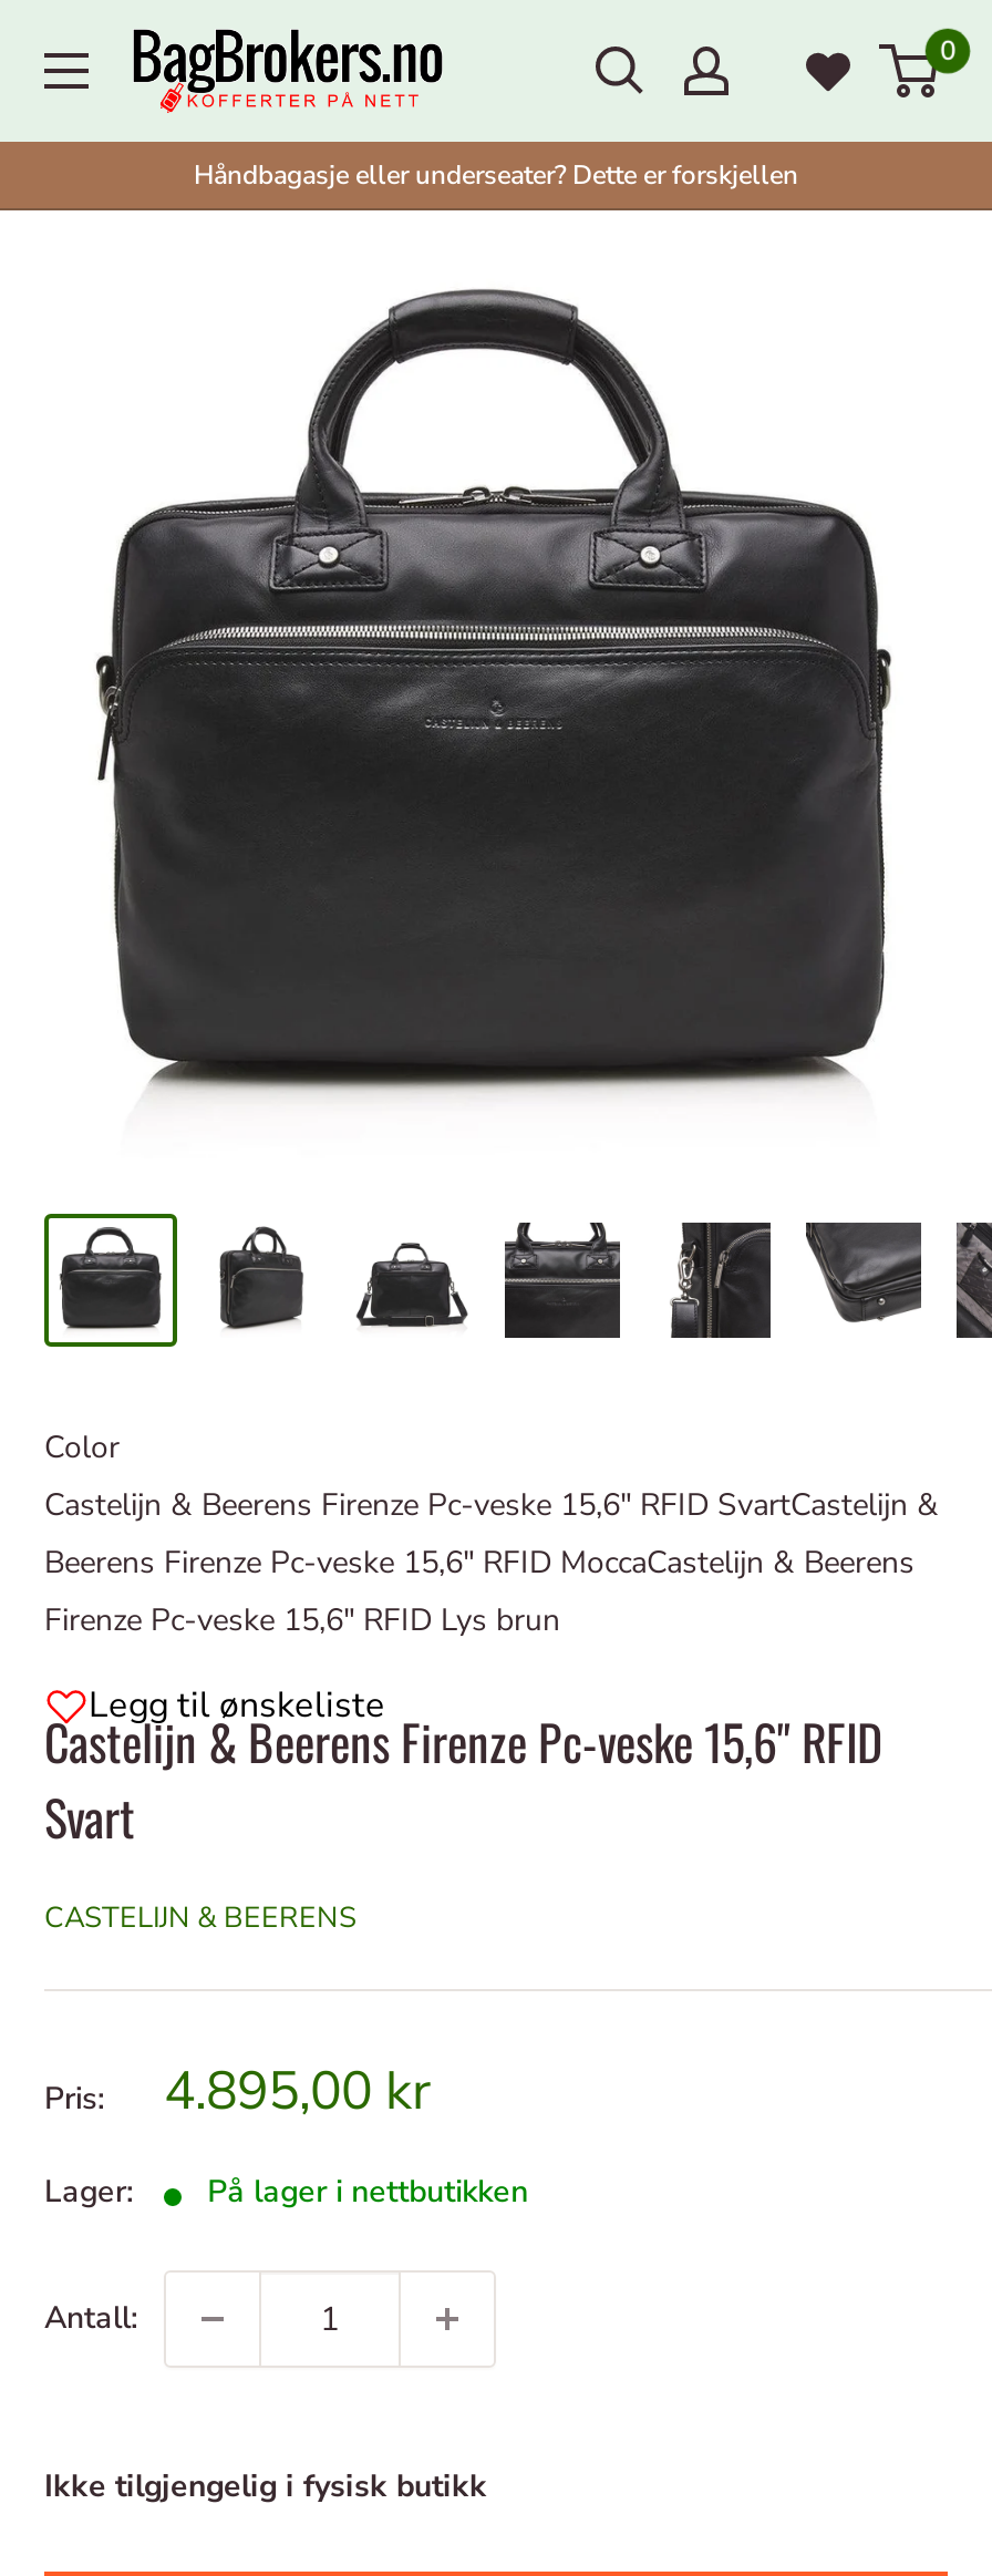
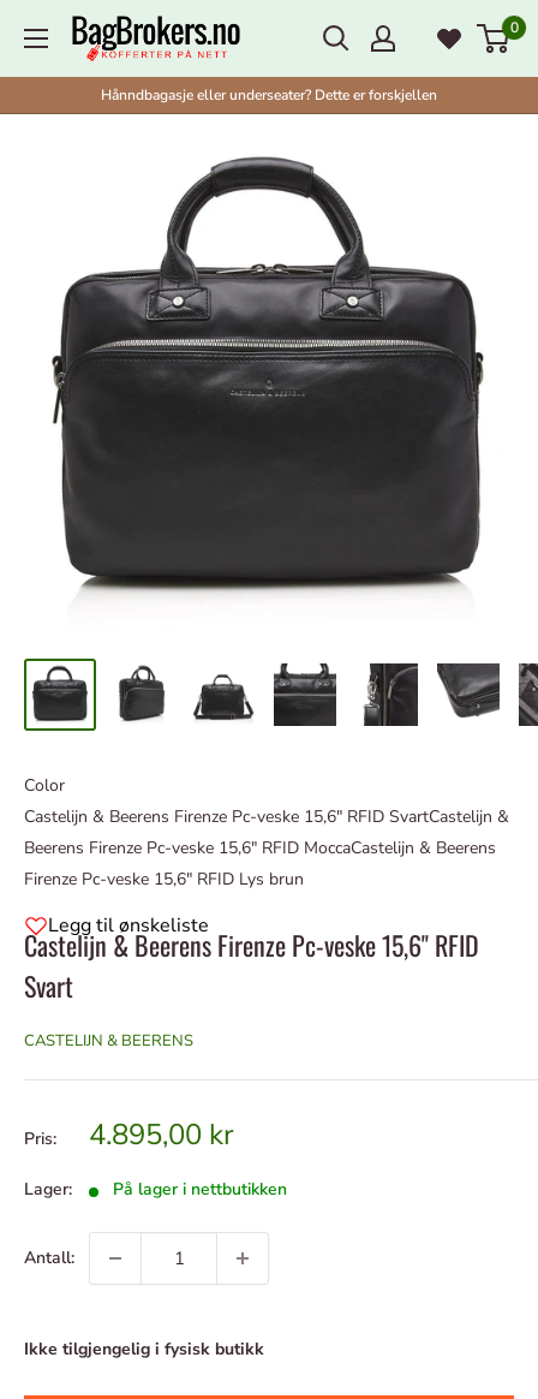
[194,157,798,193] Håndbagasje eller underseater? Dette er forskjellen -> [101,85,437,105] Hånndbagasje eller underseater? Dette er forskjellen

